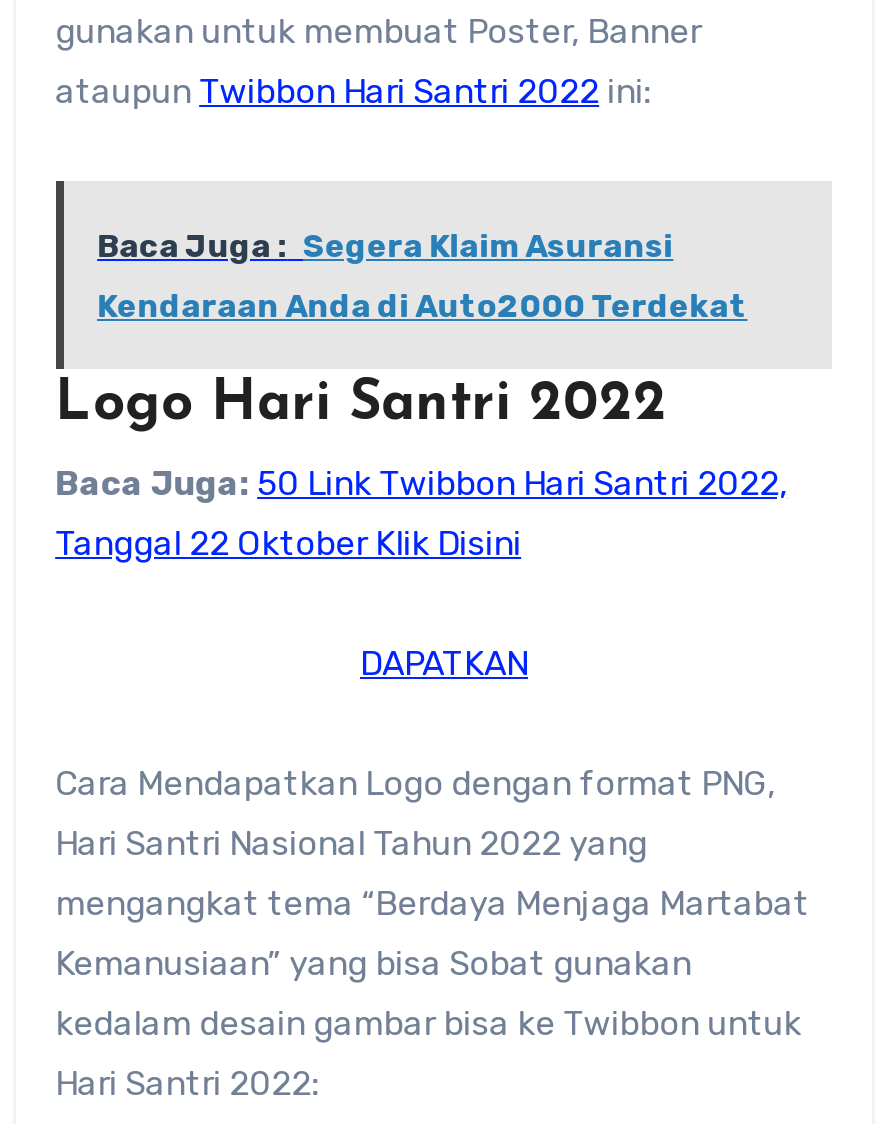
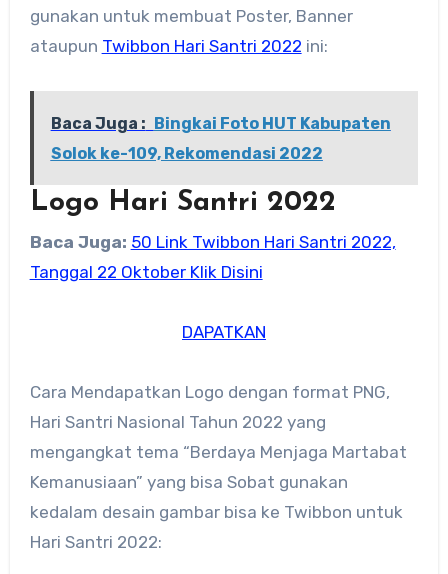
[97,226,673,264] Baca Juga : Segera Klaim Asuransi -> [51,114,391,133] Baca Juga : Bingkai Foto HUT Kabupaten
[97,286,747,324] Kendaraan Anda di Auto2000 Terdekat -> [51,144,323,163] Solok ke-109, Rekomendasi 2022

